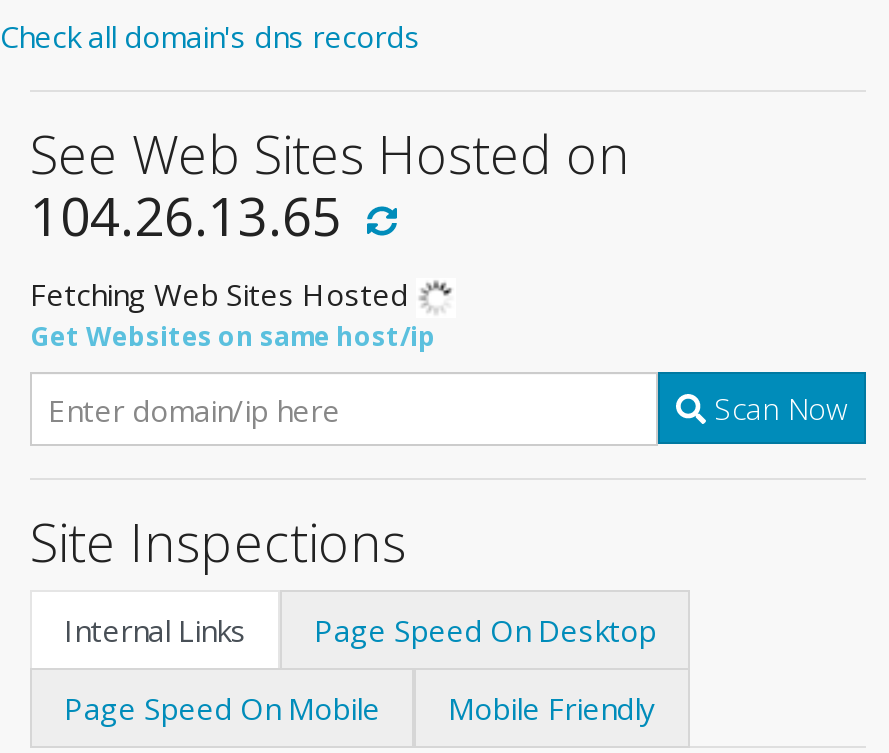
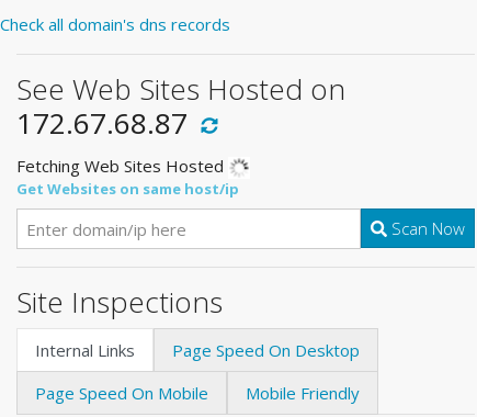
[30,181,342,253] 104.26.13.65 -> [16,103,188,143] 172.67.68.87

